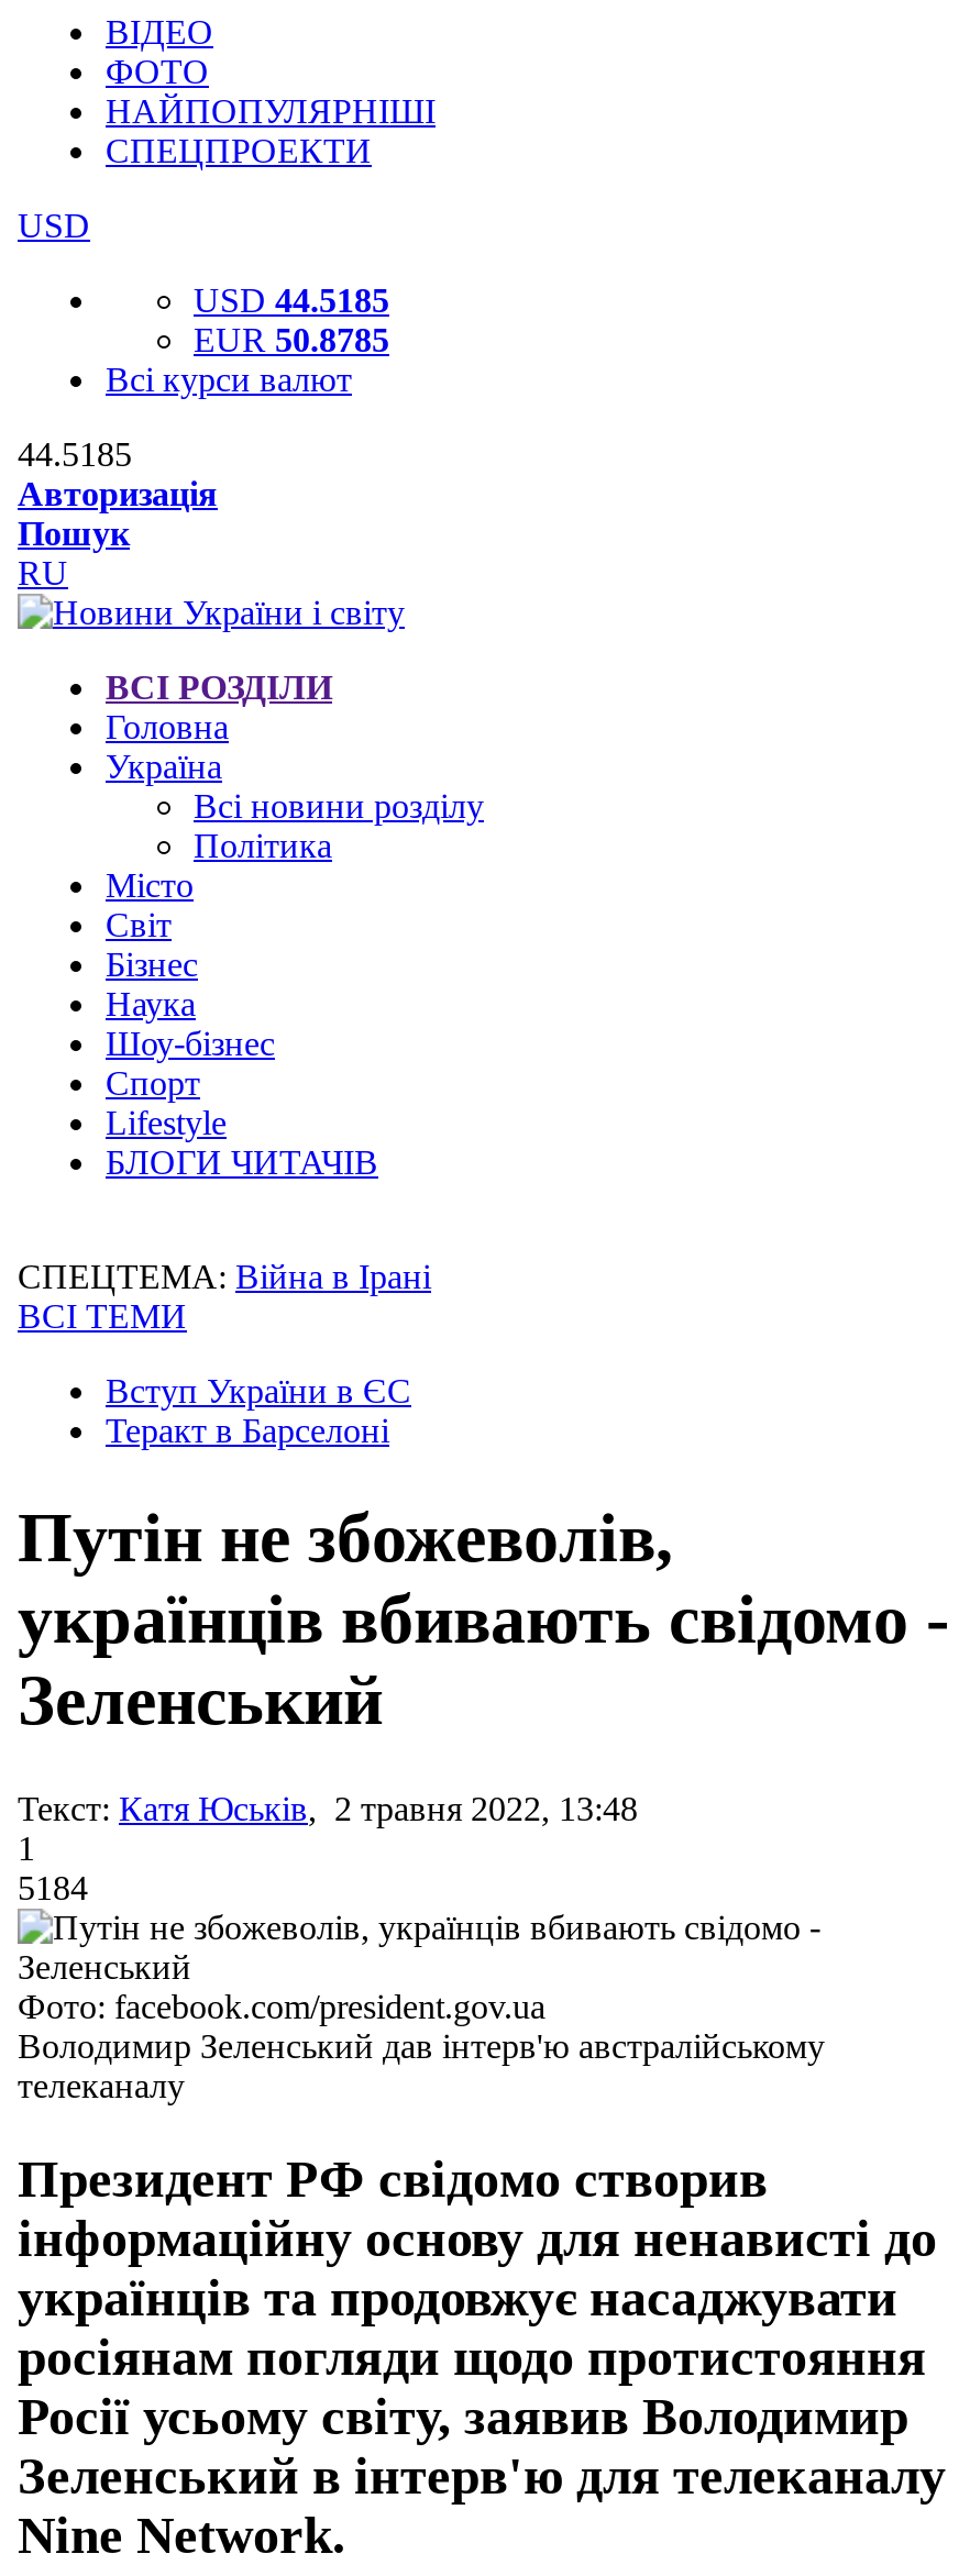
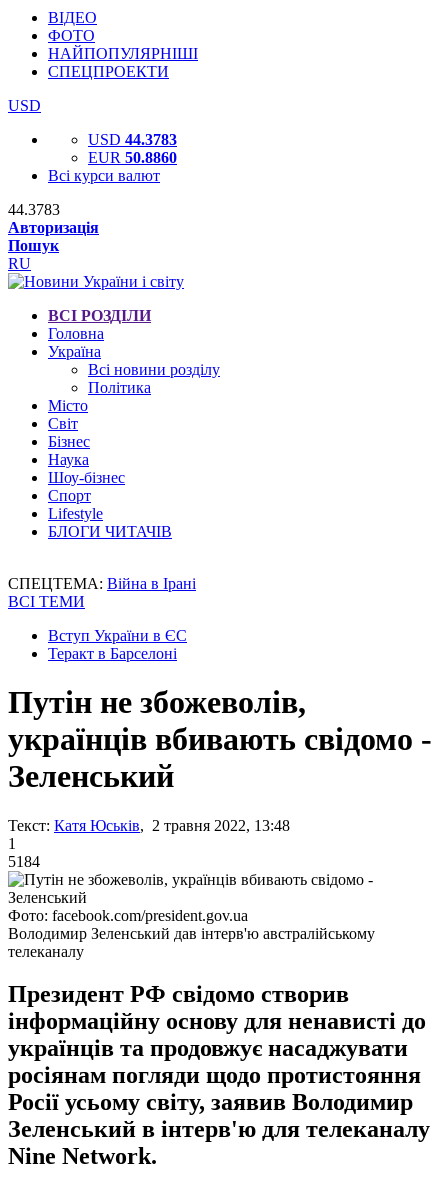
[194,281,389,319] USD 44.5185 -> [88,131,177,148] USD 44.3783
[194,321,389,358] EUR 50.8785 -> [88,149,177,166] EUR 50.8860
[18,435,132,473] 44.5185 -> [8,201,60,218] 44.3783

